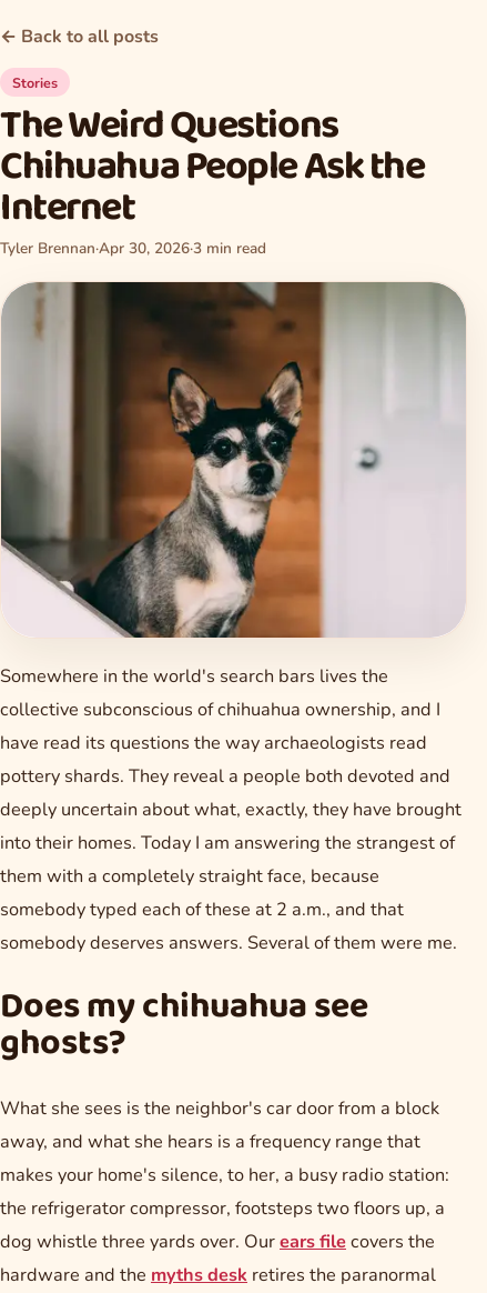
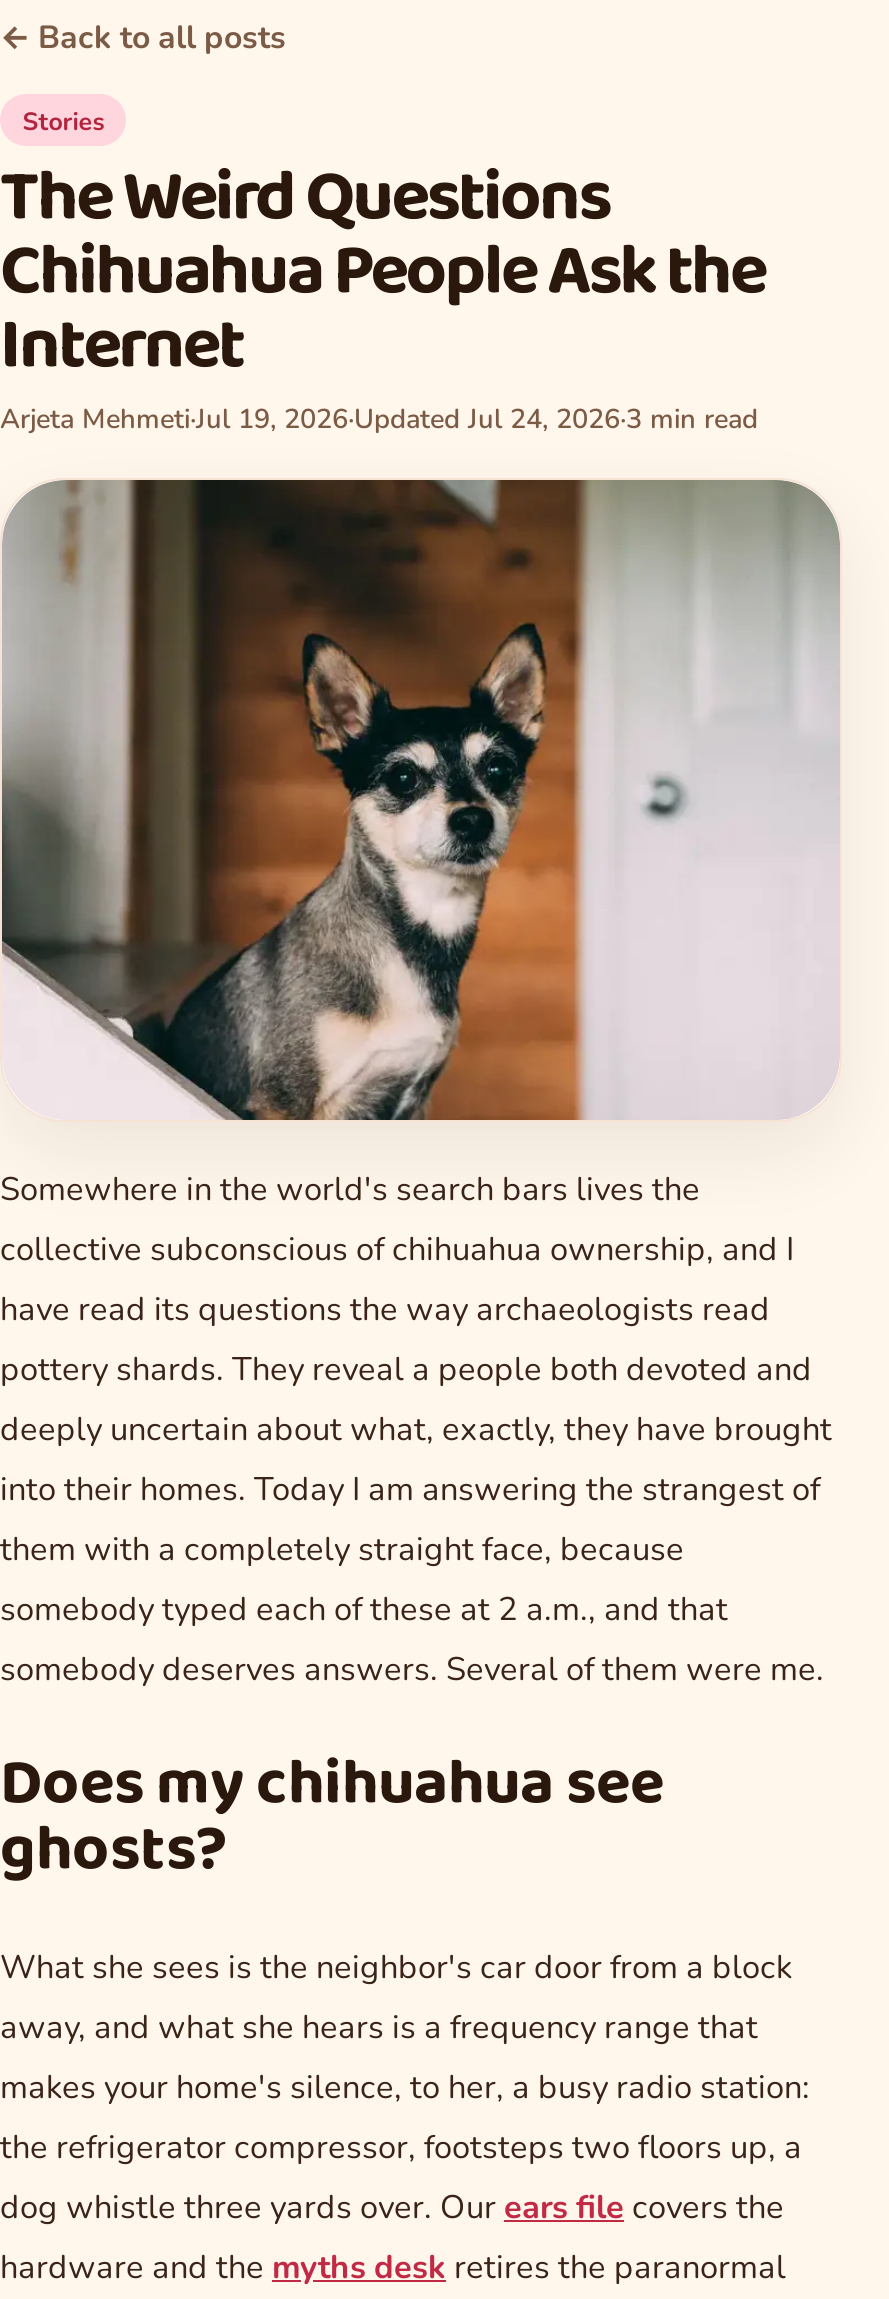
[0,238,266,259] Tyler Brennan·Apr 30, 2026·3 min read -> [0,401,758,439] Arjeta Mehmeti·Jul 19, 2026·Updated Jul 24, 2026·3 min read

